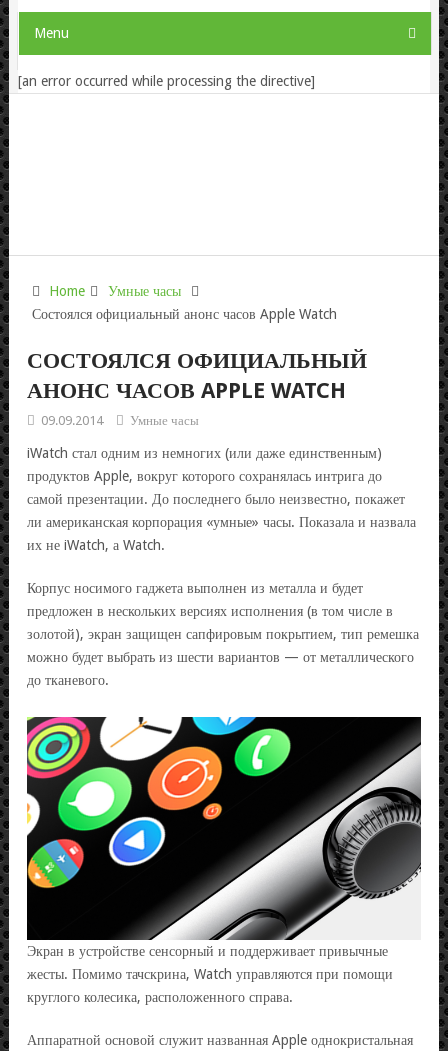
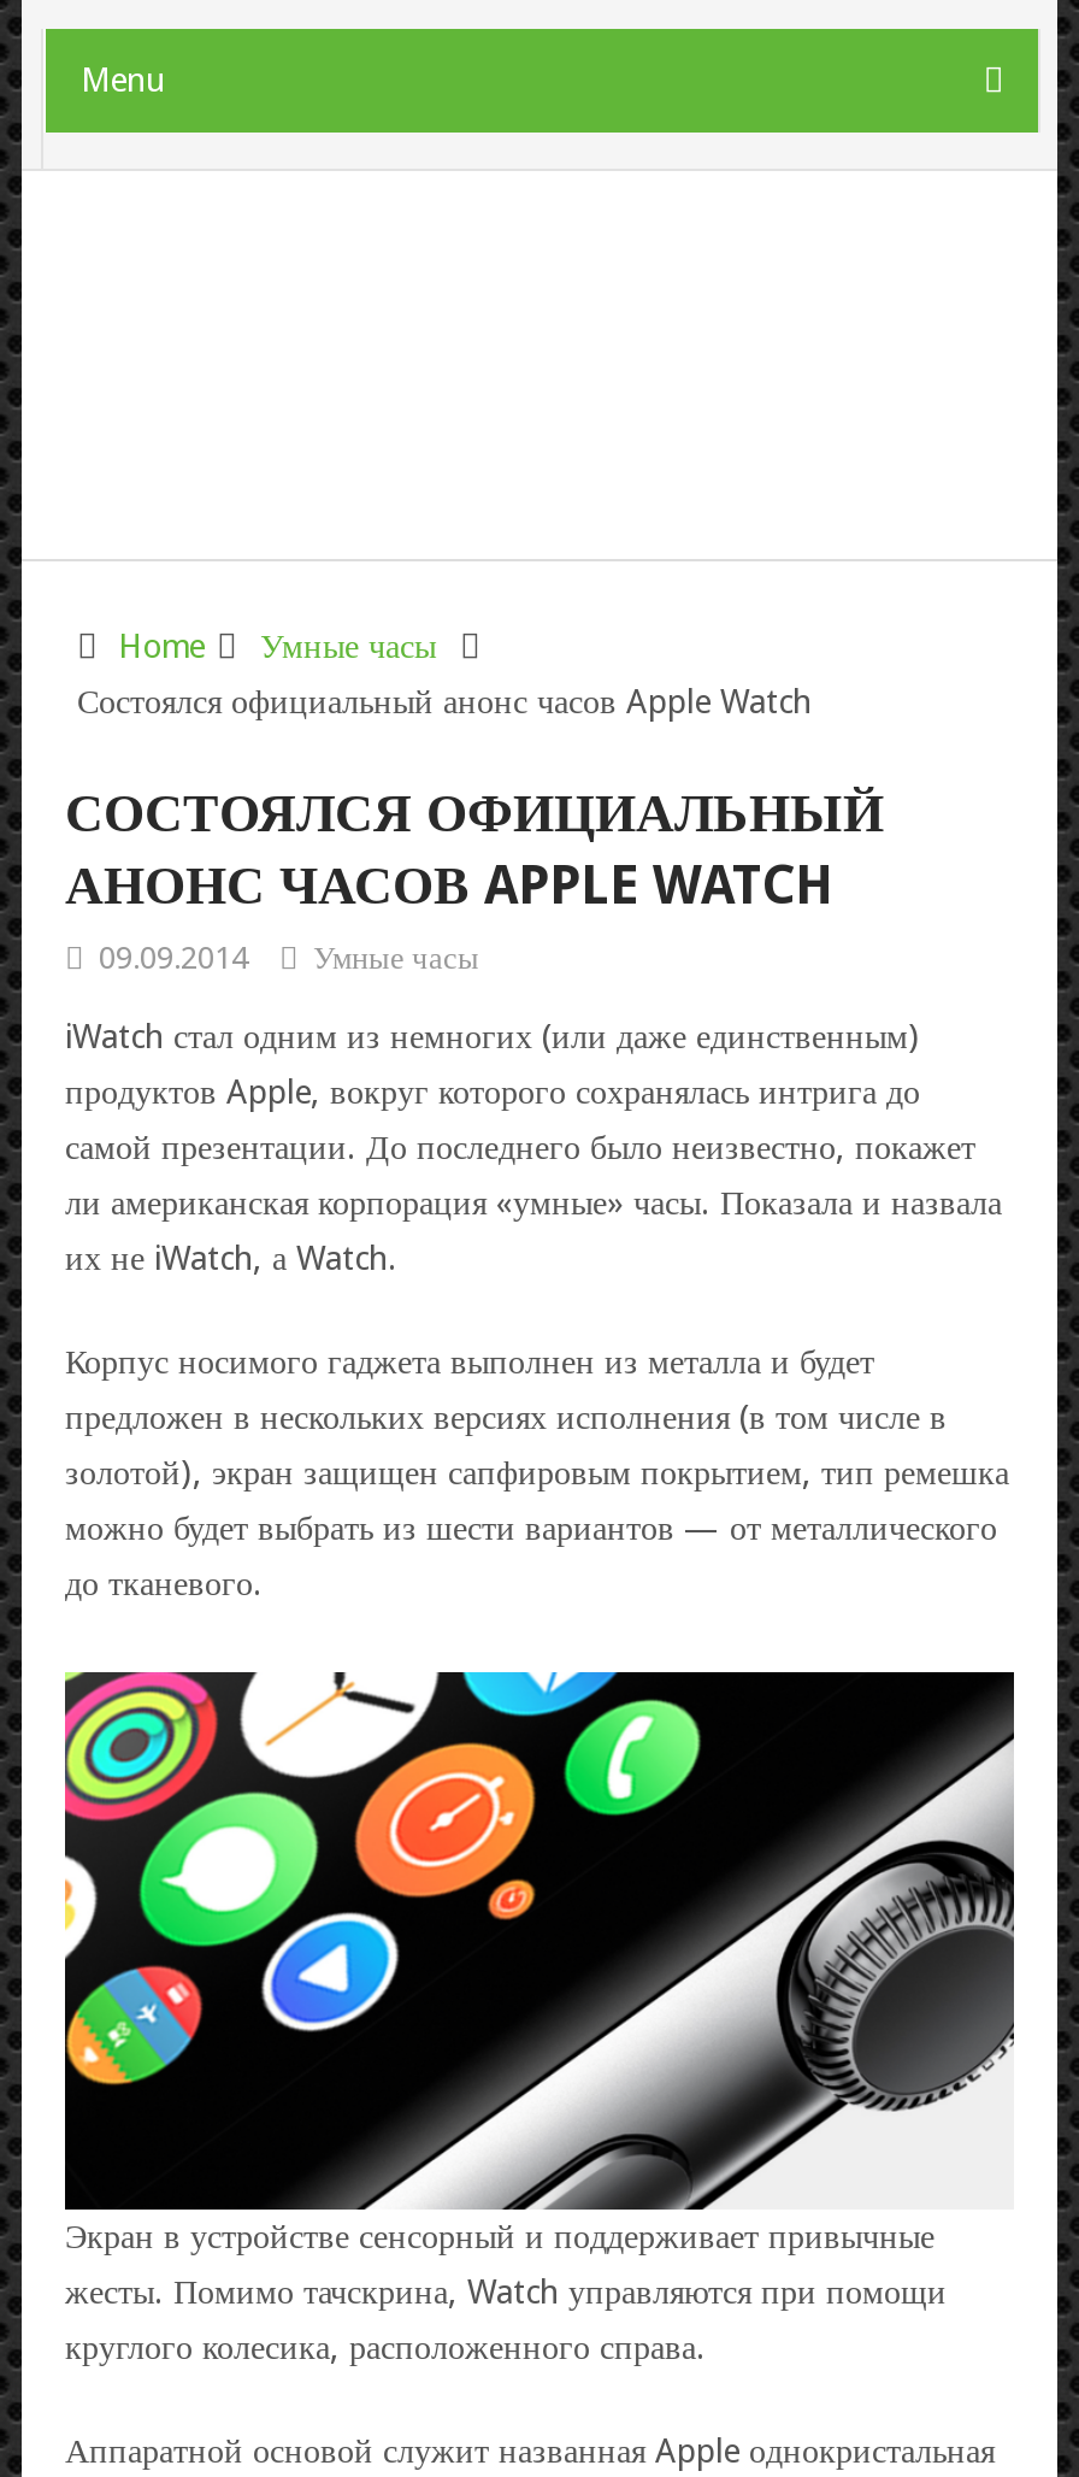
[17,73,314,89] [an error occurred while processing the directive] -> none

